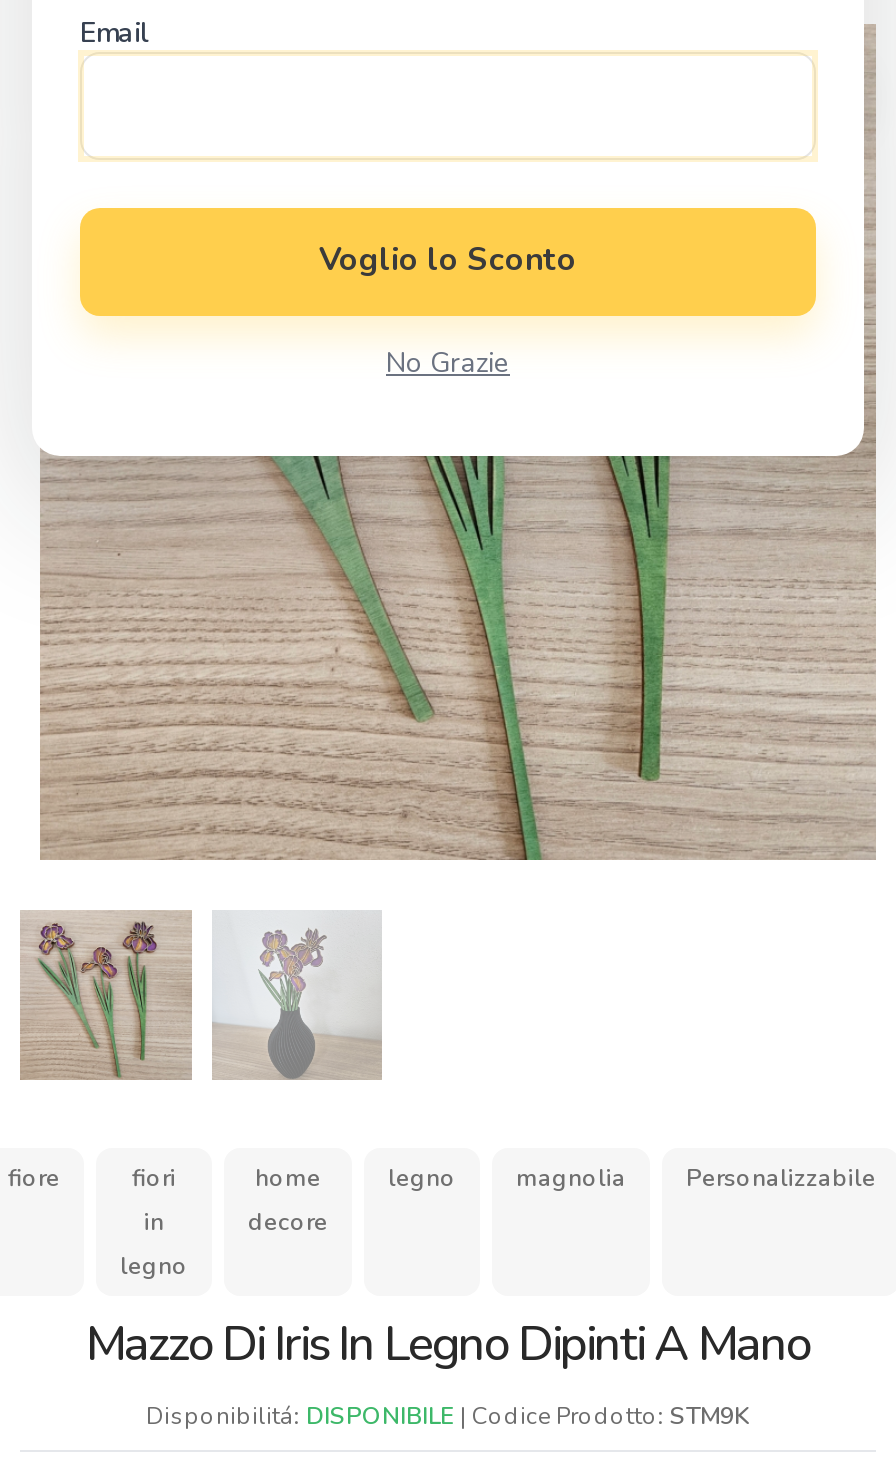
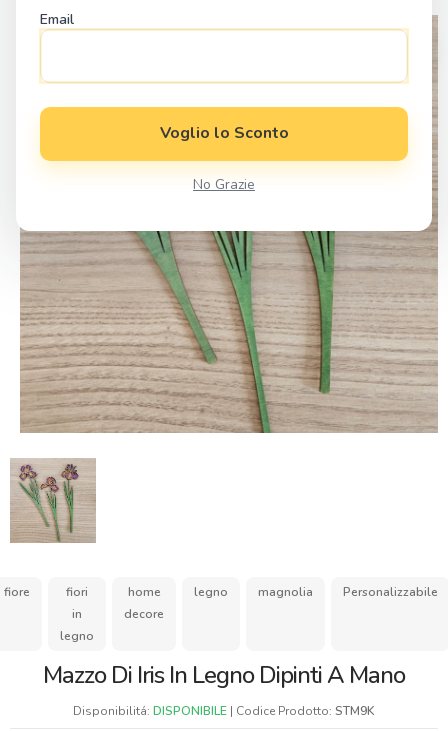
[210,910,384,1082] [image] -> none

